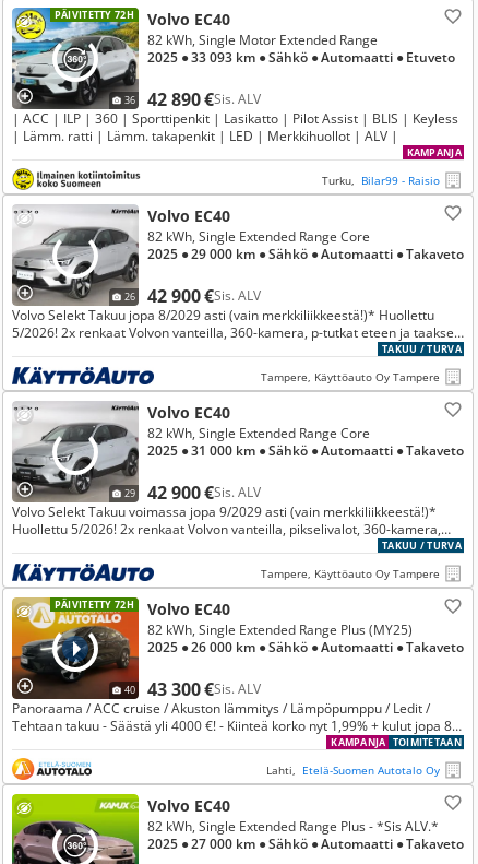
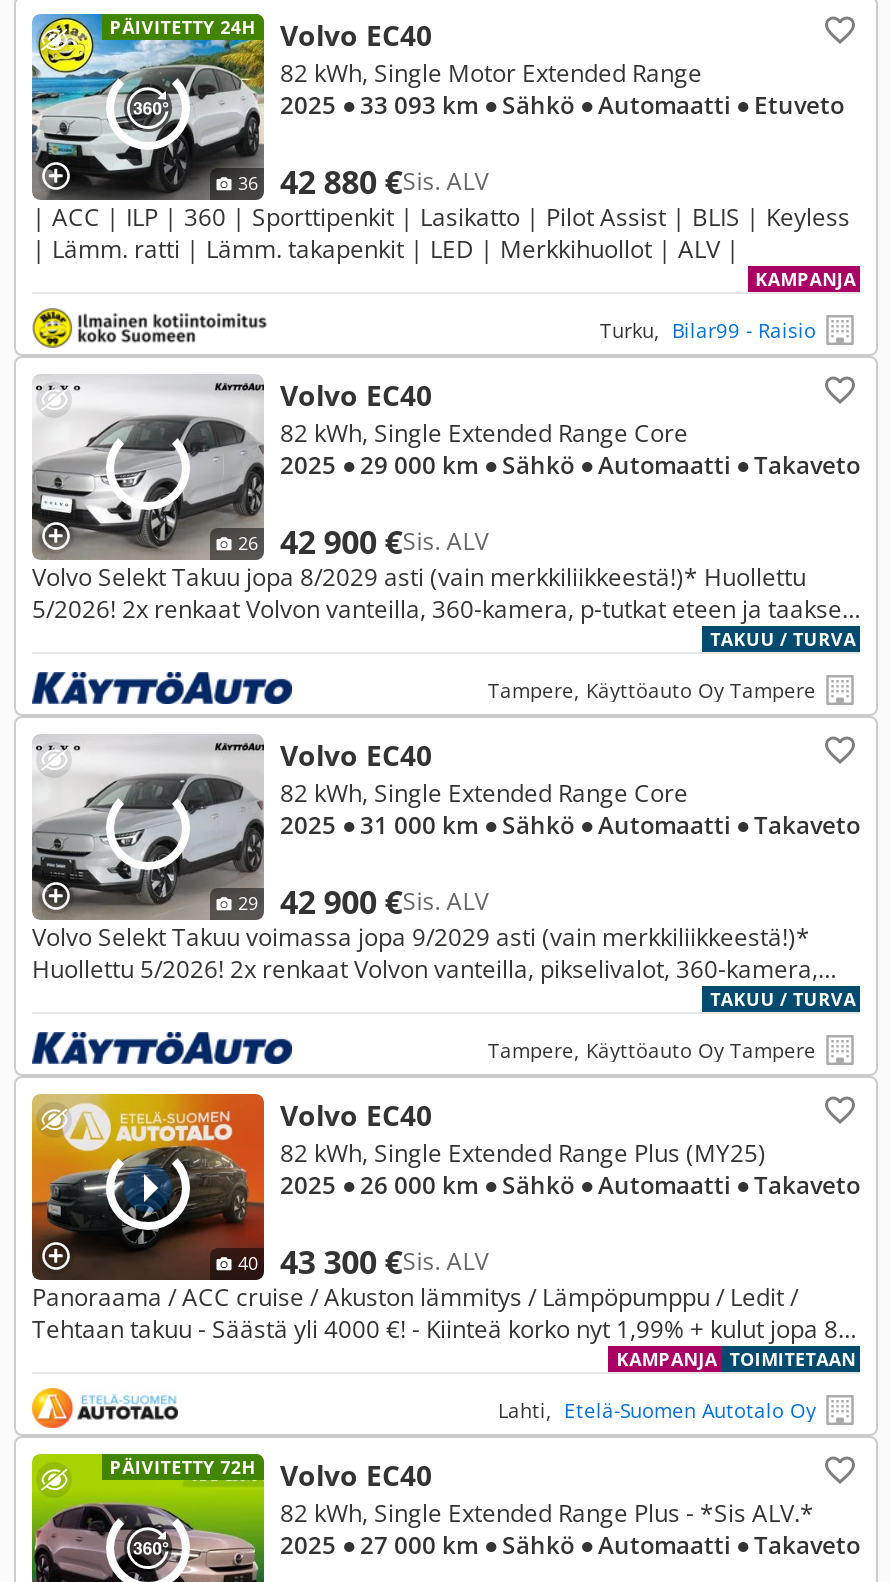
[54,8,230,29] PÄIVITETTY 72H Volvo EC40 -> [110,14,432,54] PÄIVITETTY 24H Volvo EC40
[124,87,261,111] 36 42 890 €Sis. ALV -> [238,160,488,204] 36 42 880 €Sis. ALV
[54,597,134,612] PÄIVITETTY 72H -> none
none -> [110,1454,256,1480] PÄIVITETTY 72H

